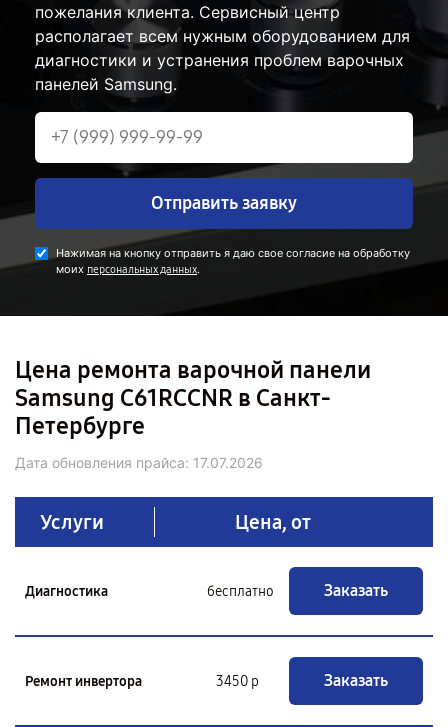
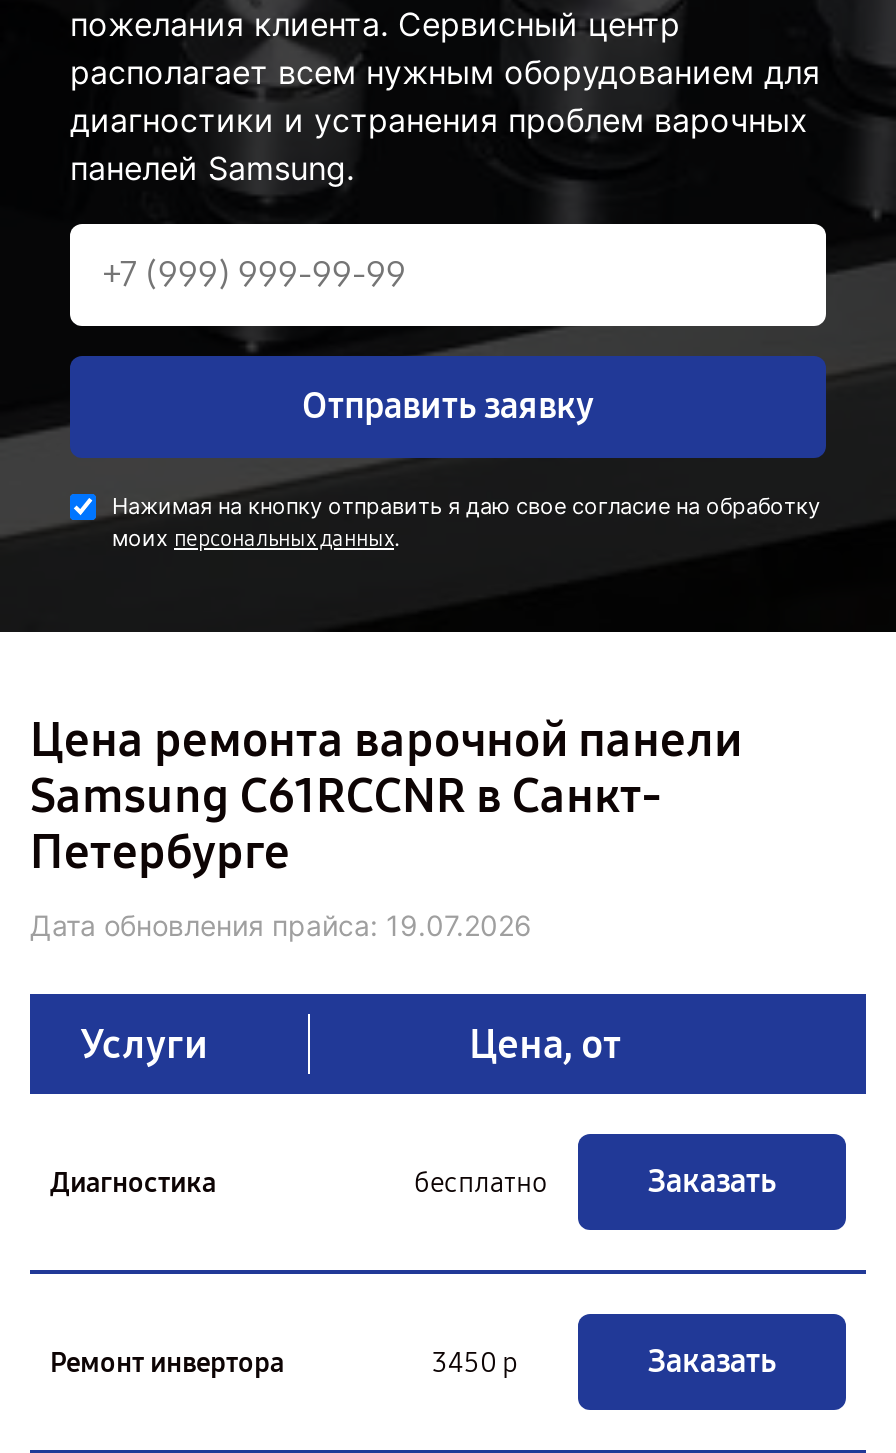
[15,454,263,471] Дата обновления прайса: 17.07.2026 -> [30,908,532,942] Дата обновления прайса: 19.07.2026

